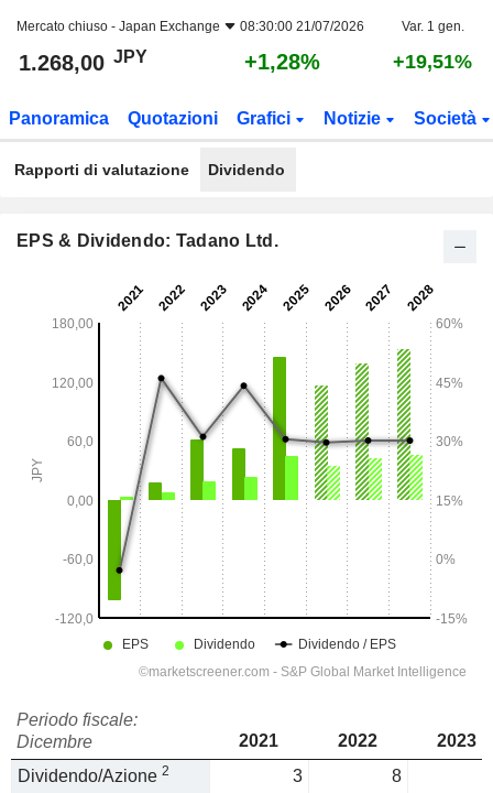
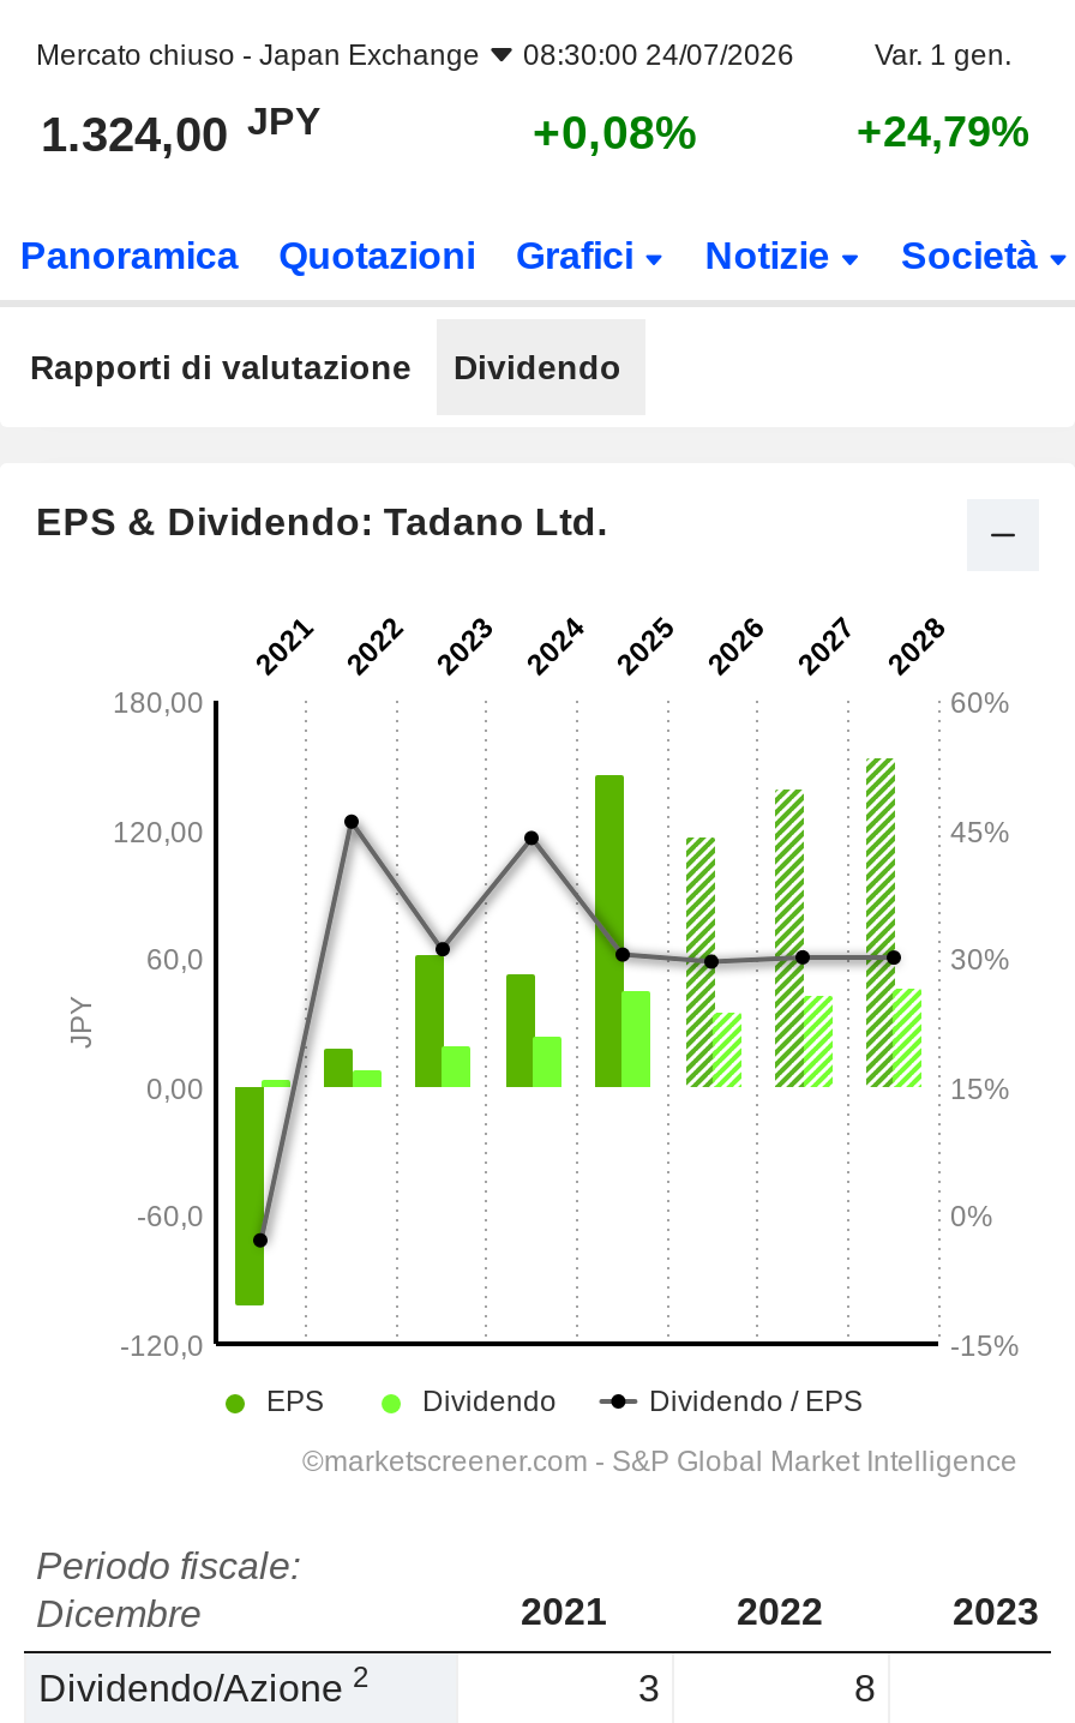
[17,19,364,34] Mercato chiuso - Japan Exchange 08:30:00 21/07/2026 -> [36,38,794,72] Mercato chiuso - Japan Exchange 08:30:00 24/07/2026
[19,47,147,75] 1.268,00 JPY -> [41,100,322,161] 1.324,00 JPY
[244,50,320,74] +1,28% -> [533,106,698,158] +0,08%
[393,51,472,73] +19,51% -> [857,108,1029,156] +24,79%

